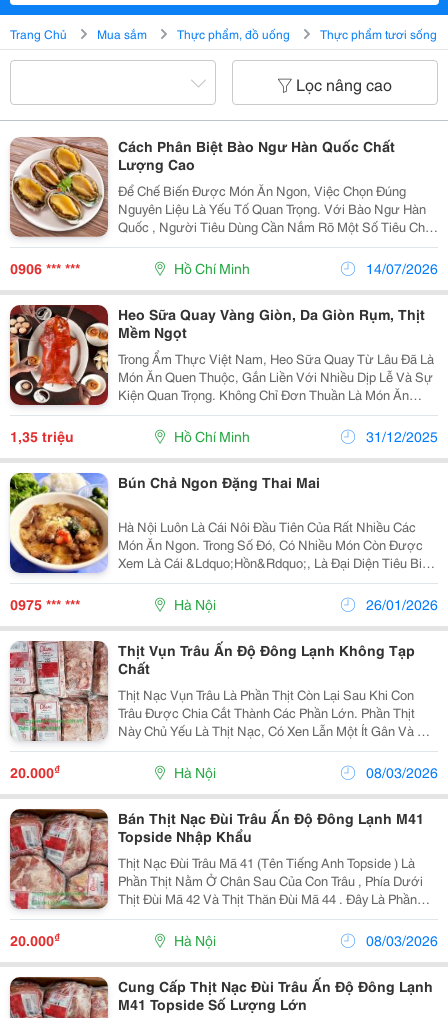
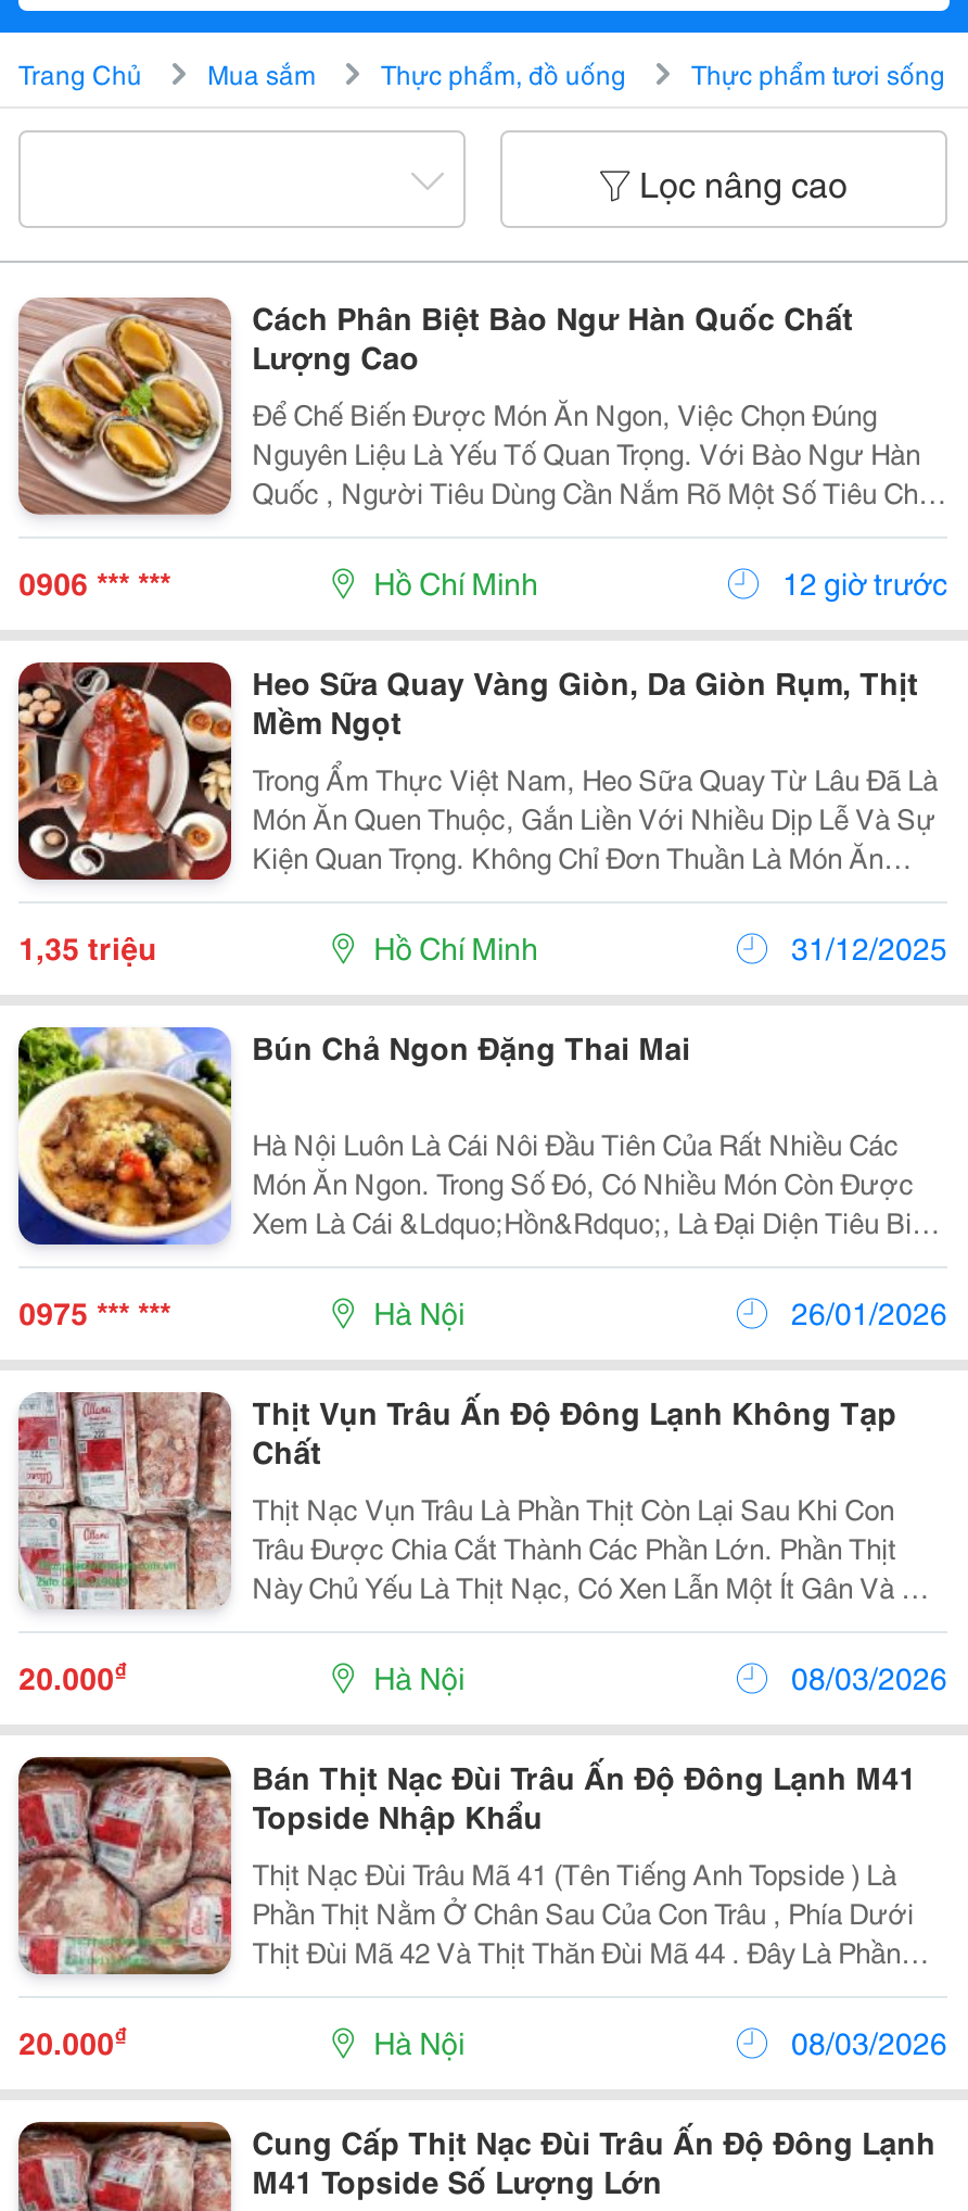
[363,258,438,278] 14/07/2026 -> [776,560,947,604] 12 giờ trước

